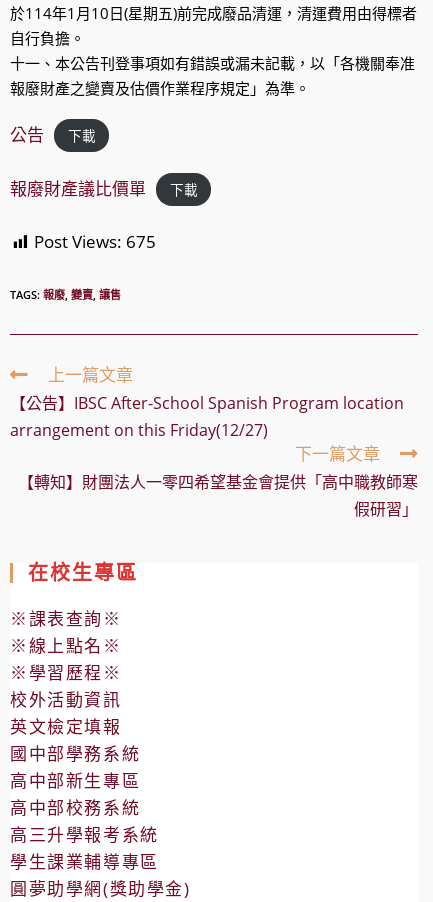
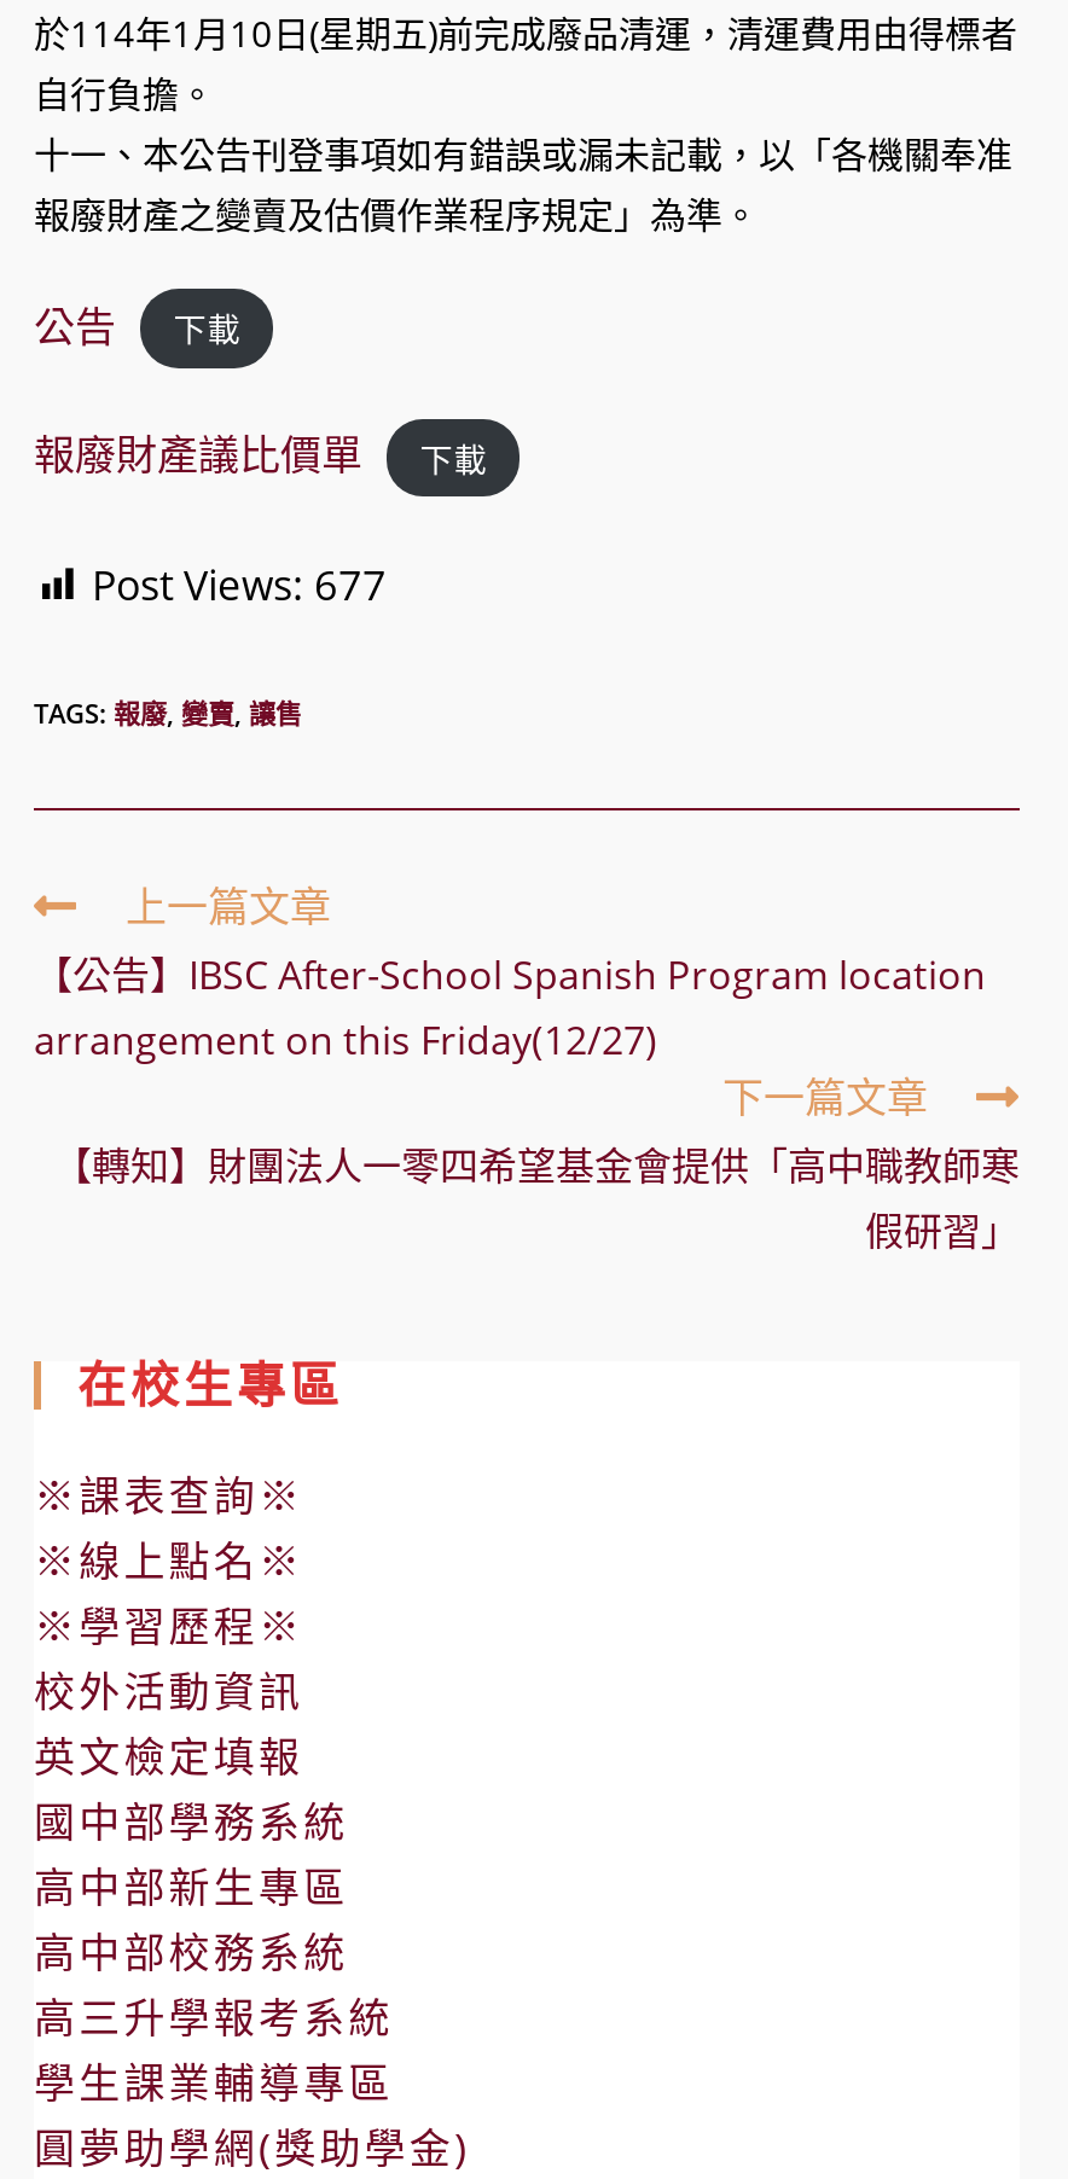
[34,230,156,253] Post Views: 675 -> [92,556,387,612] Post Views: 677

